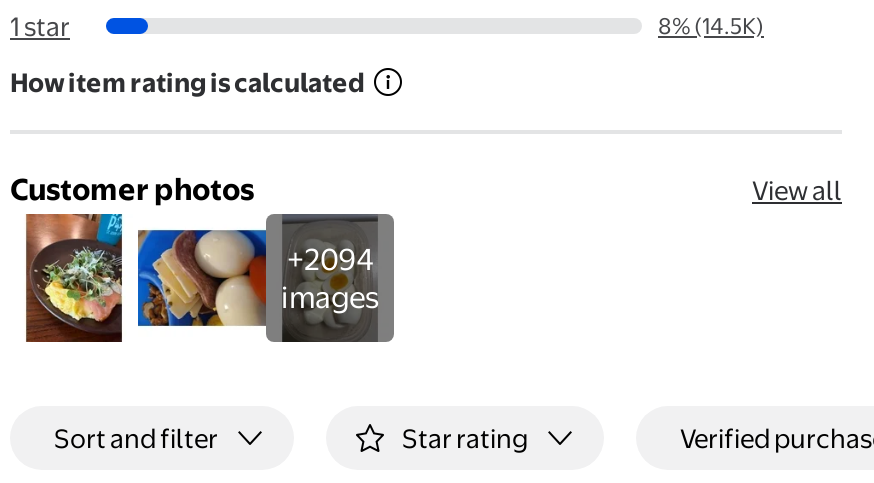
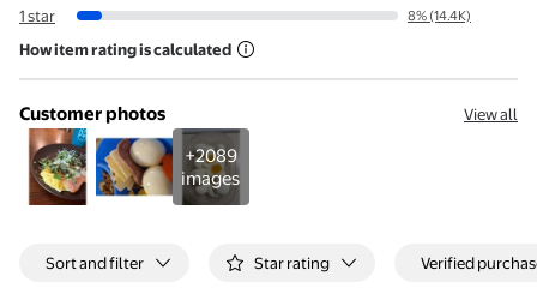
[658,12,764,40] 8% (14.5K) -> [408,7,471,24] 8% (14.4K)
[286,240,374,278] +2094 -> [185,144,237,167] +2089

